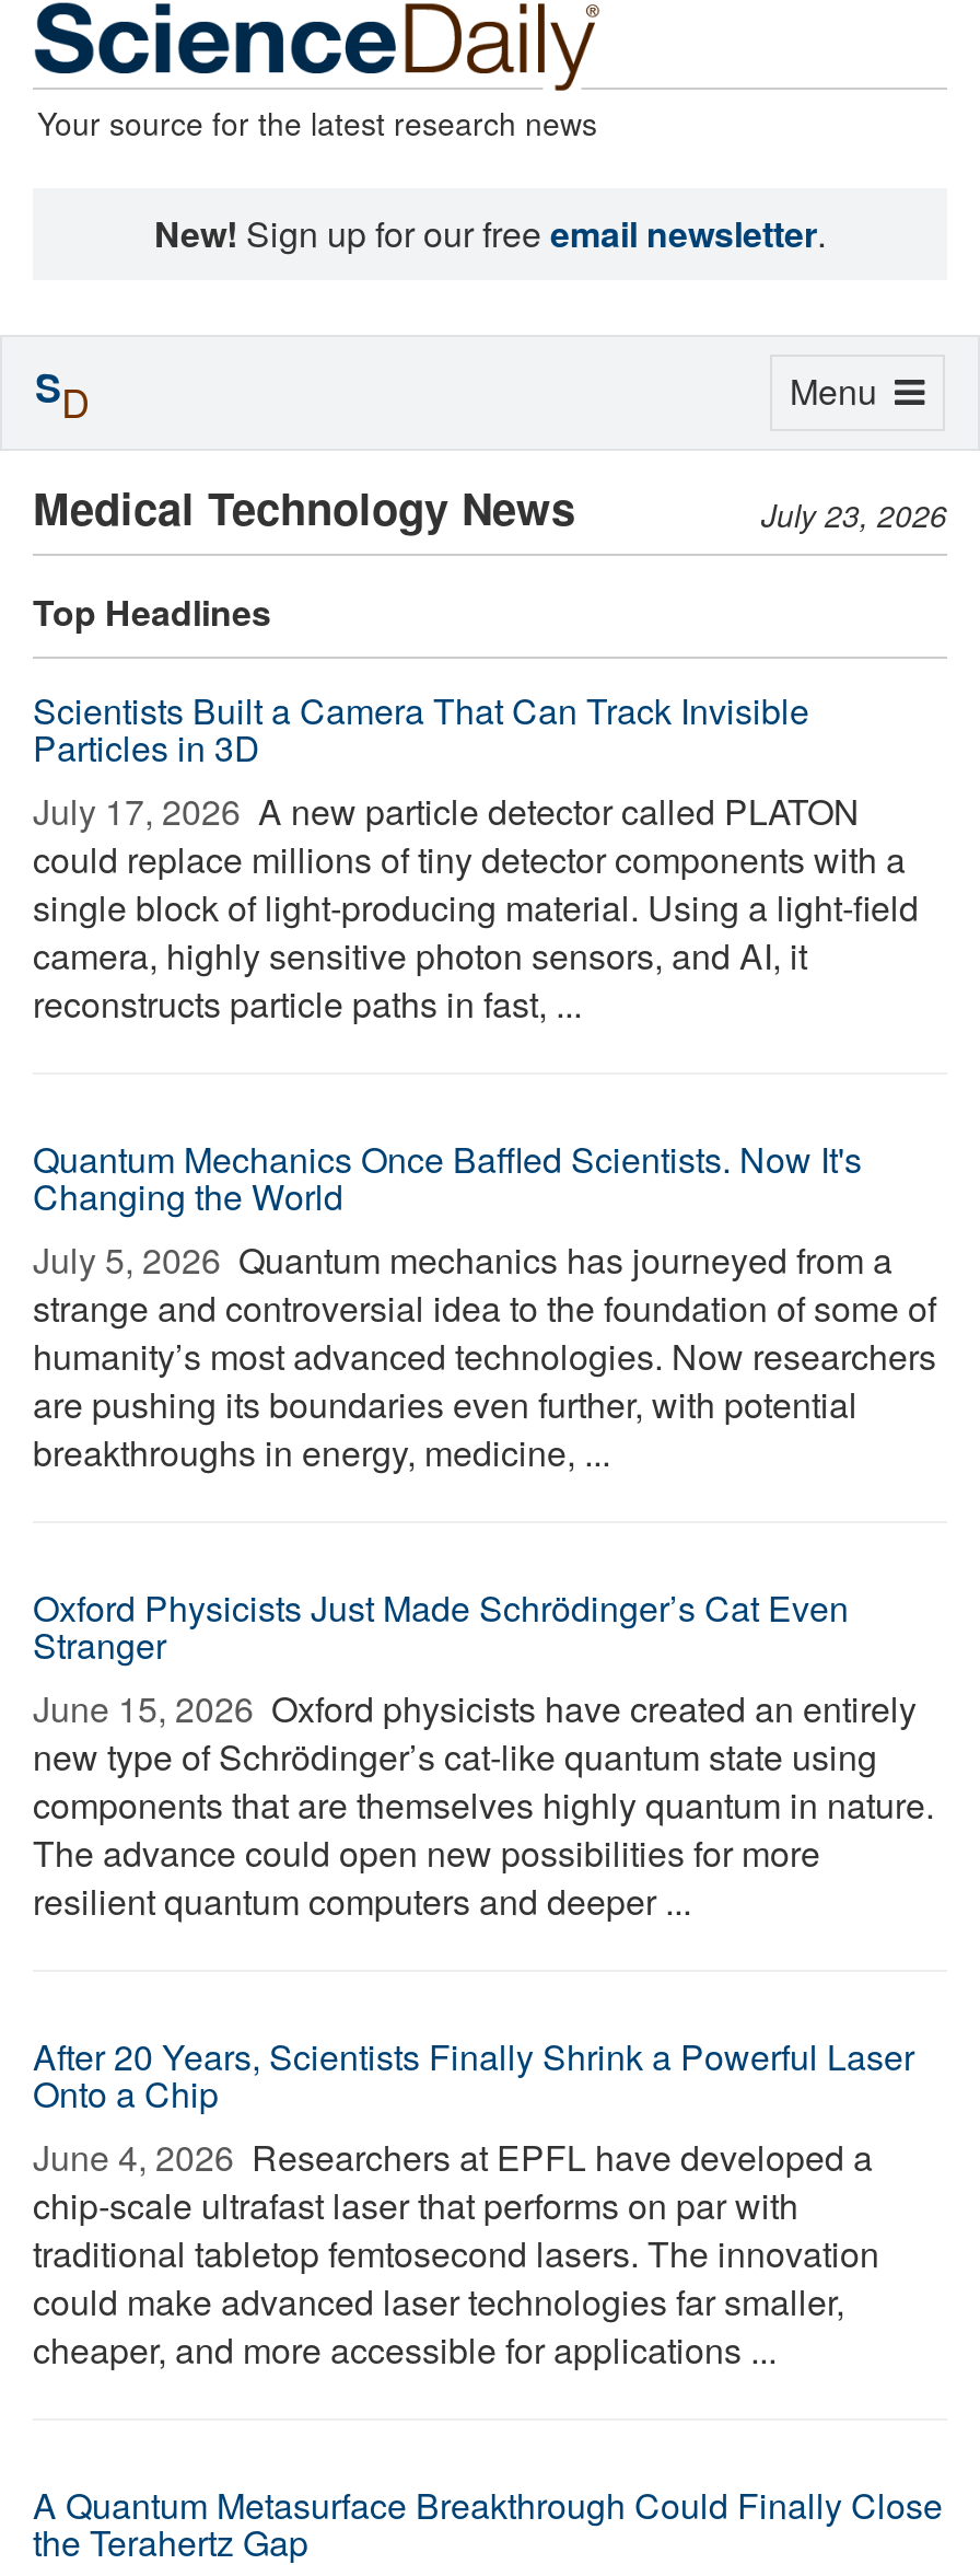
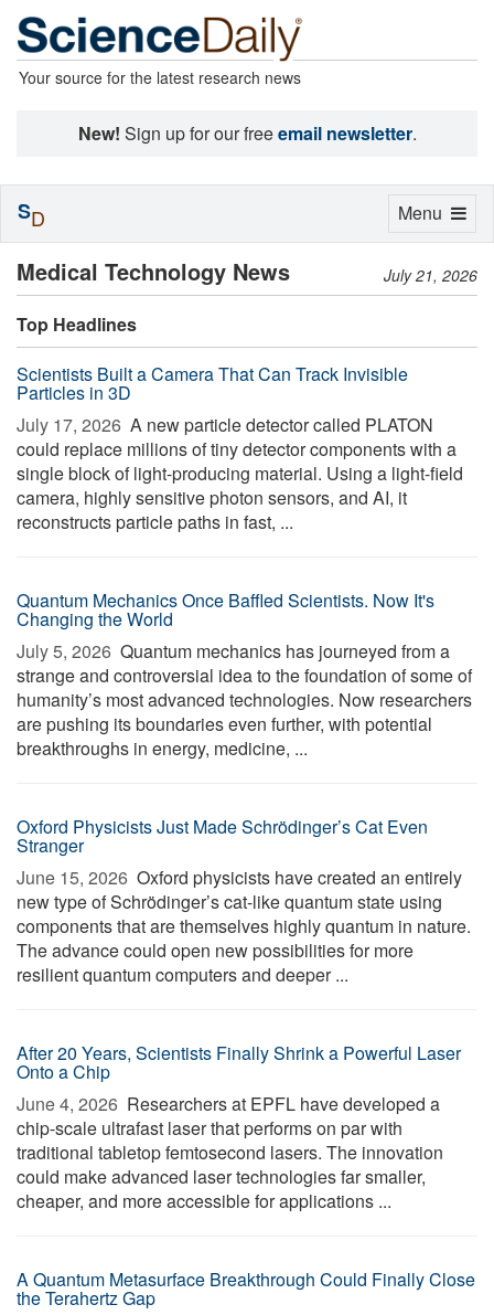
[761,492,947,536] July 23, 2026 -> [384,264,477,286] July 21, 2026

